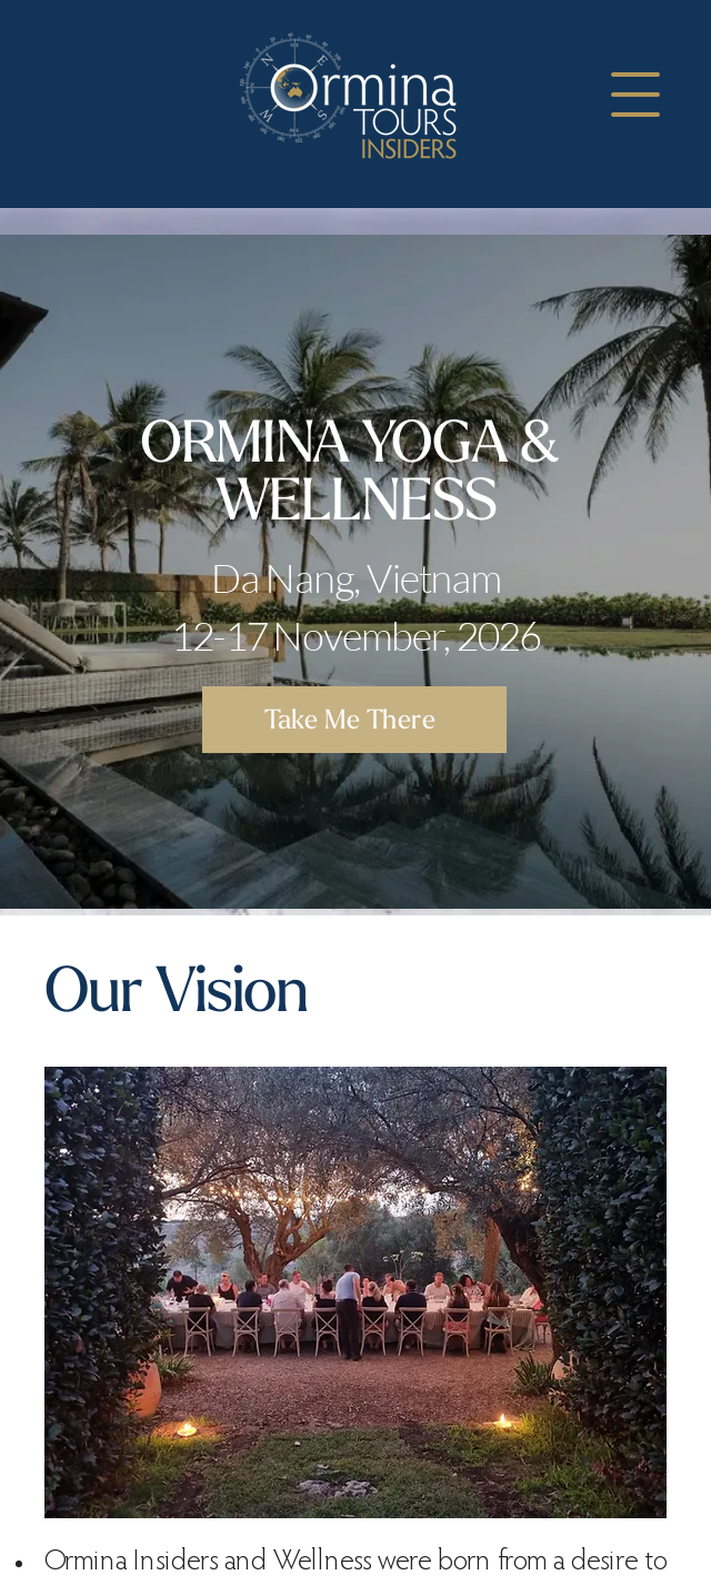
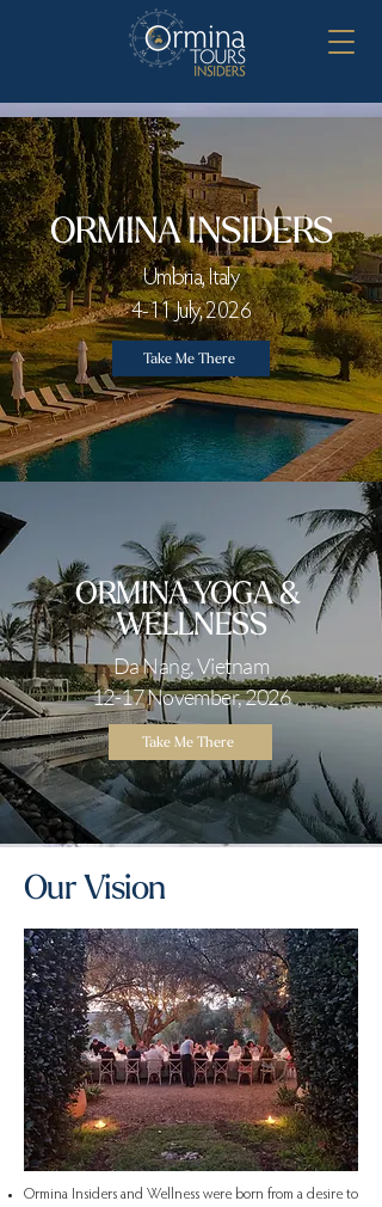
none -> [4,117,378,483] [image] | ORMINA INSIDERS | Umbria, Italy | 4-11 July, 2026 | Take Me There

